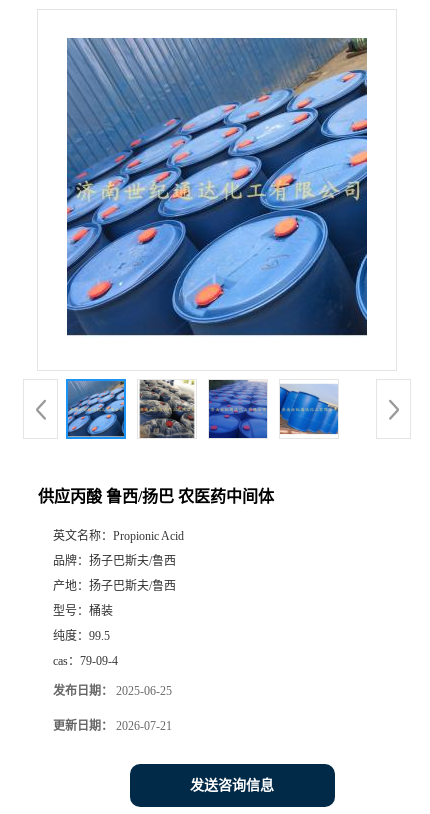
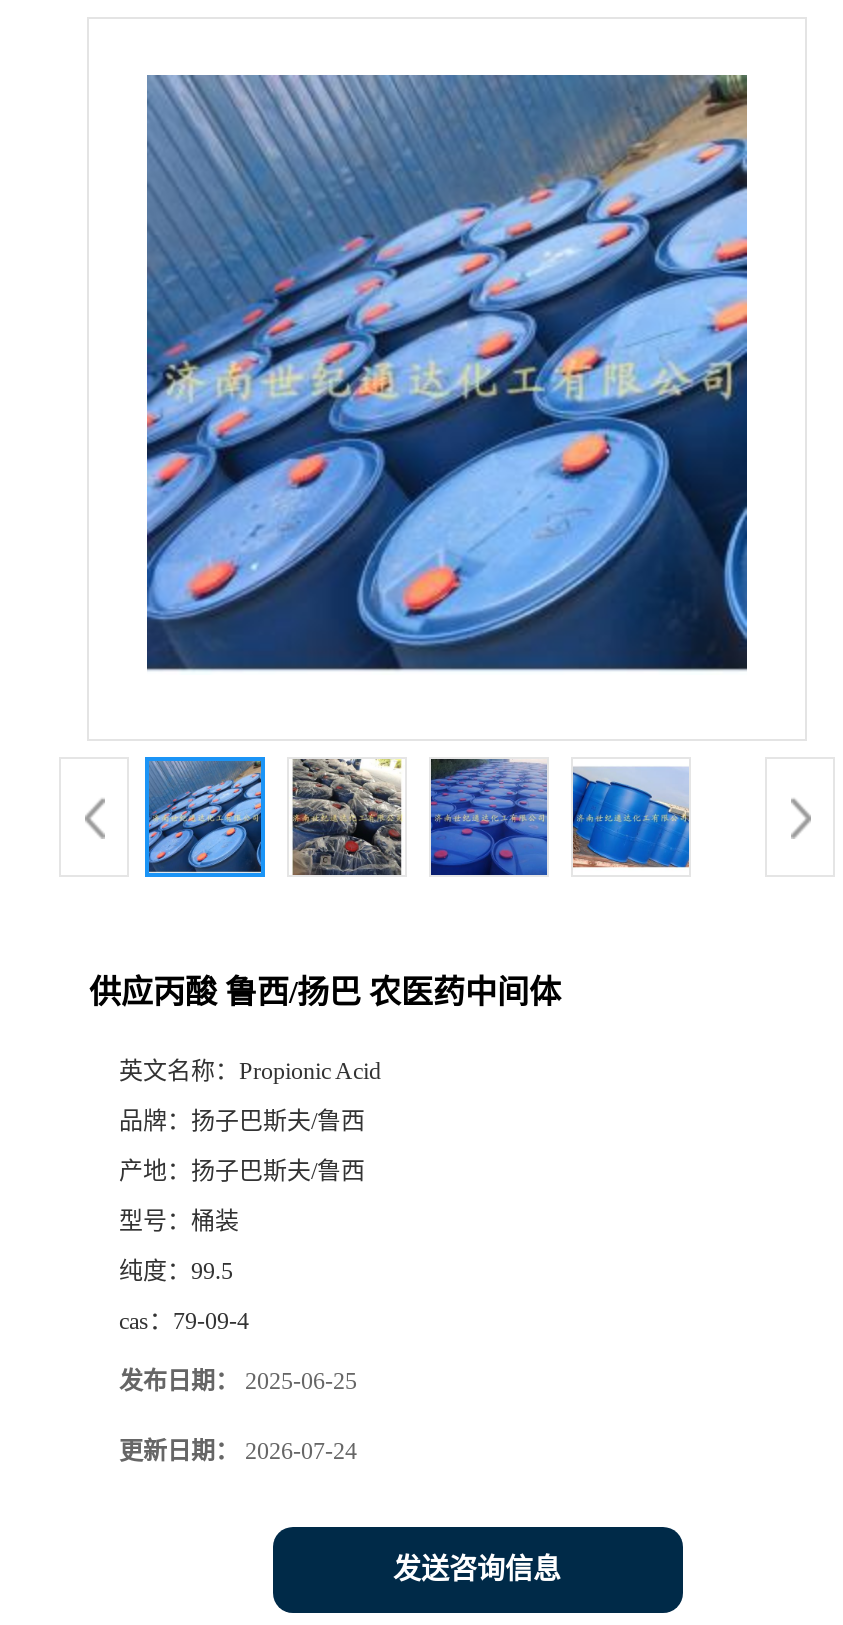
[53,719,172,733] 更新日期：2026-07-21 -> [119,1438,357,1466] 更新日期：2026-07-24

